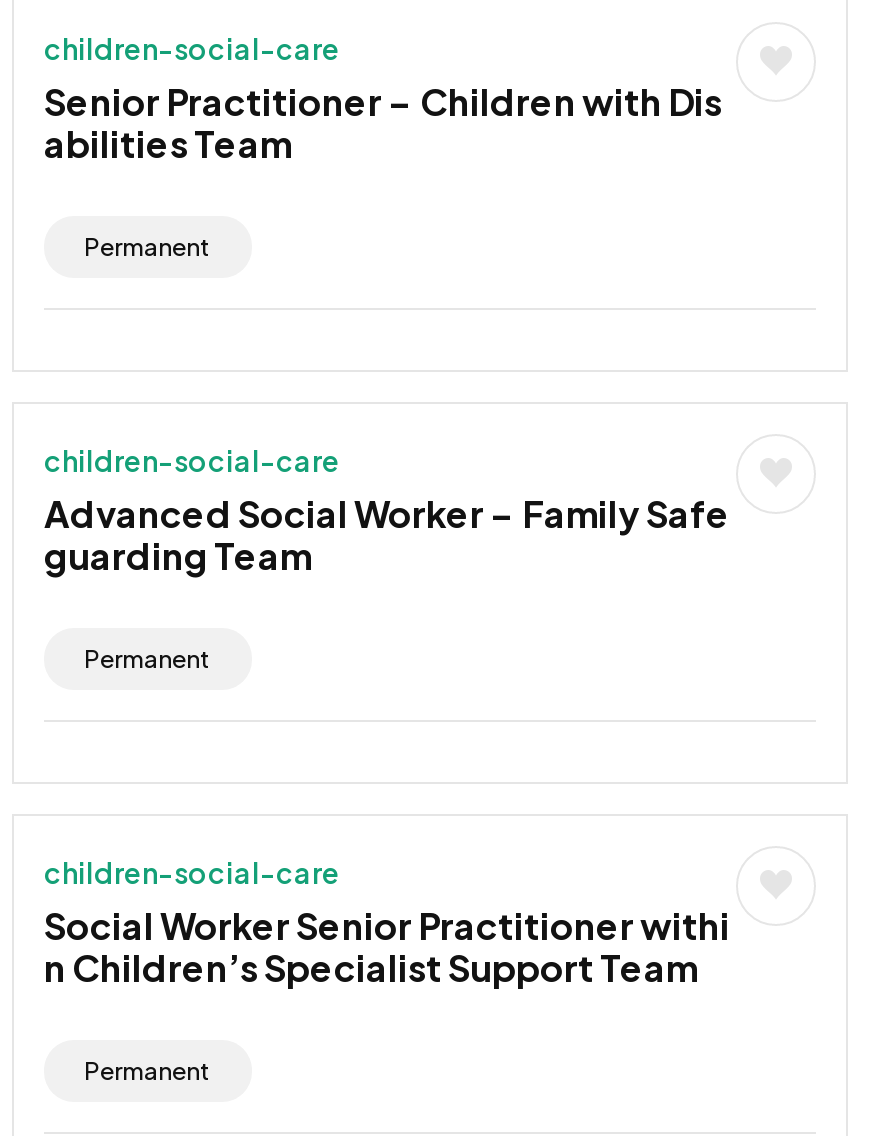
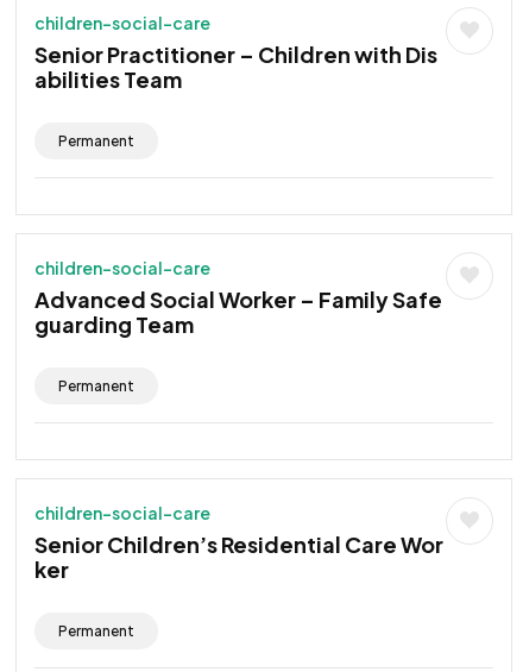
[44,901,730,989] Social Worker Senior Practitioner withi | n Children’s Specialist Support Team -> [34,530,443,582] Senior Children’s Residential Care Wor | ker

